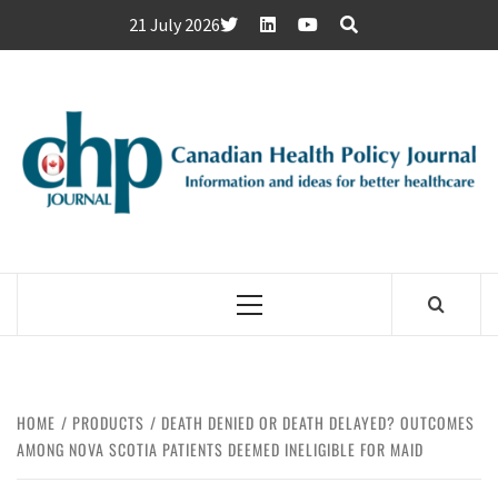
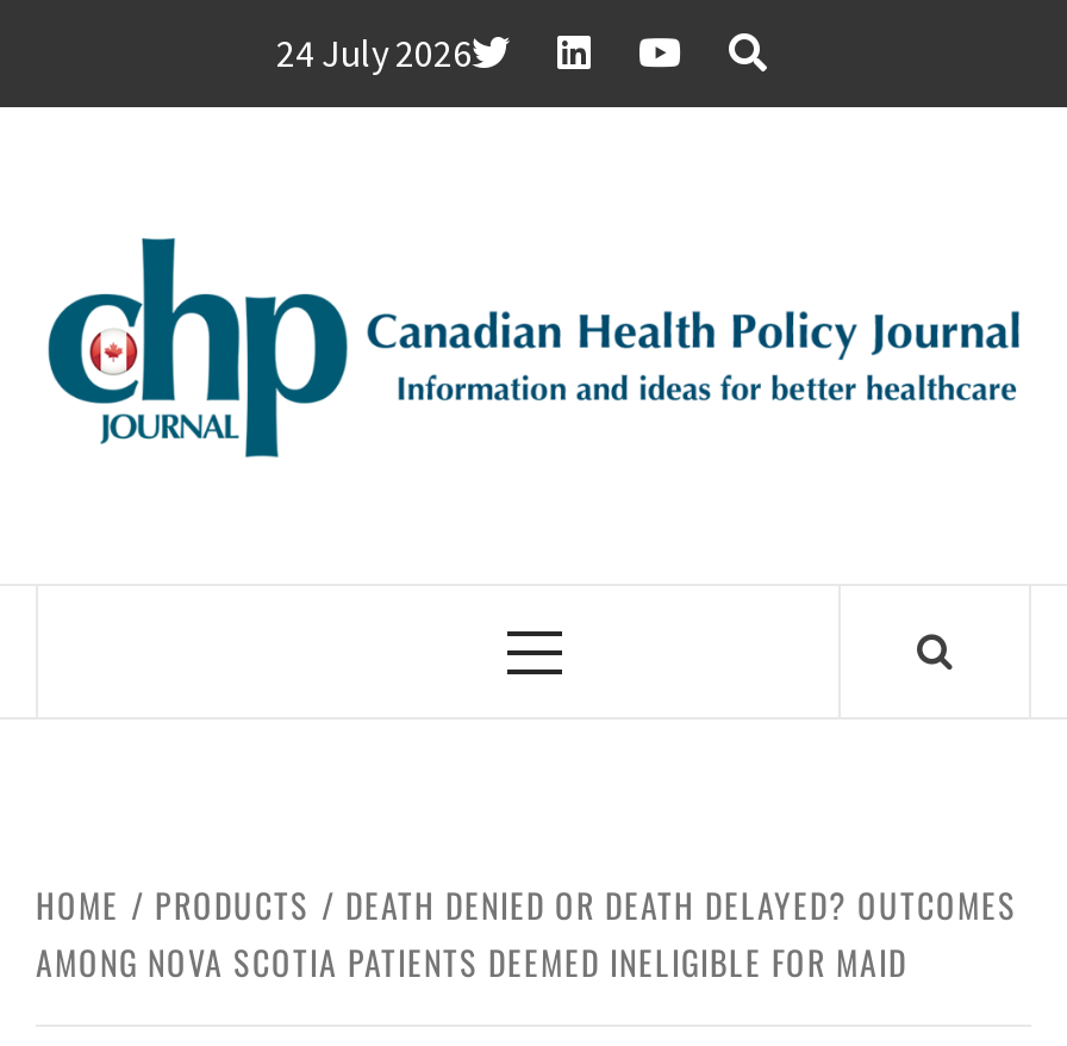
[129,13,220,36] 21 July 2026 -> [276,29,472,76] 24 July 2026

